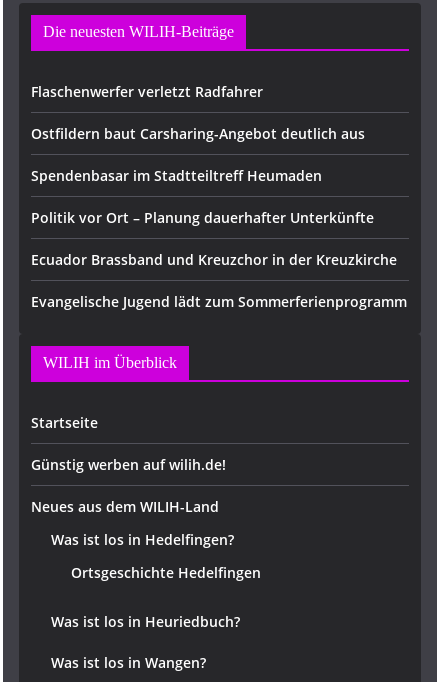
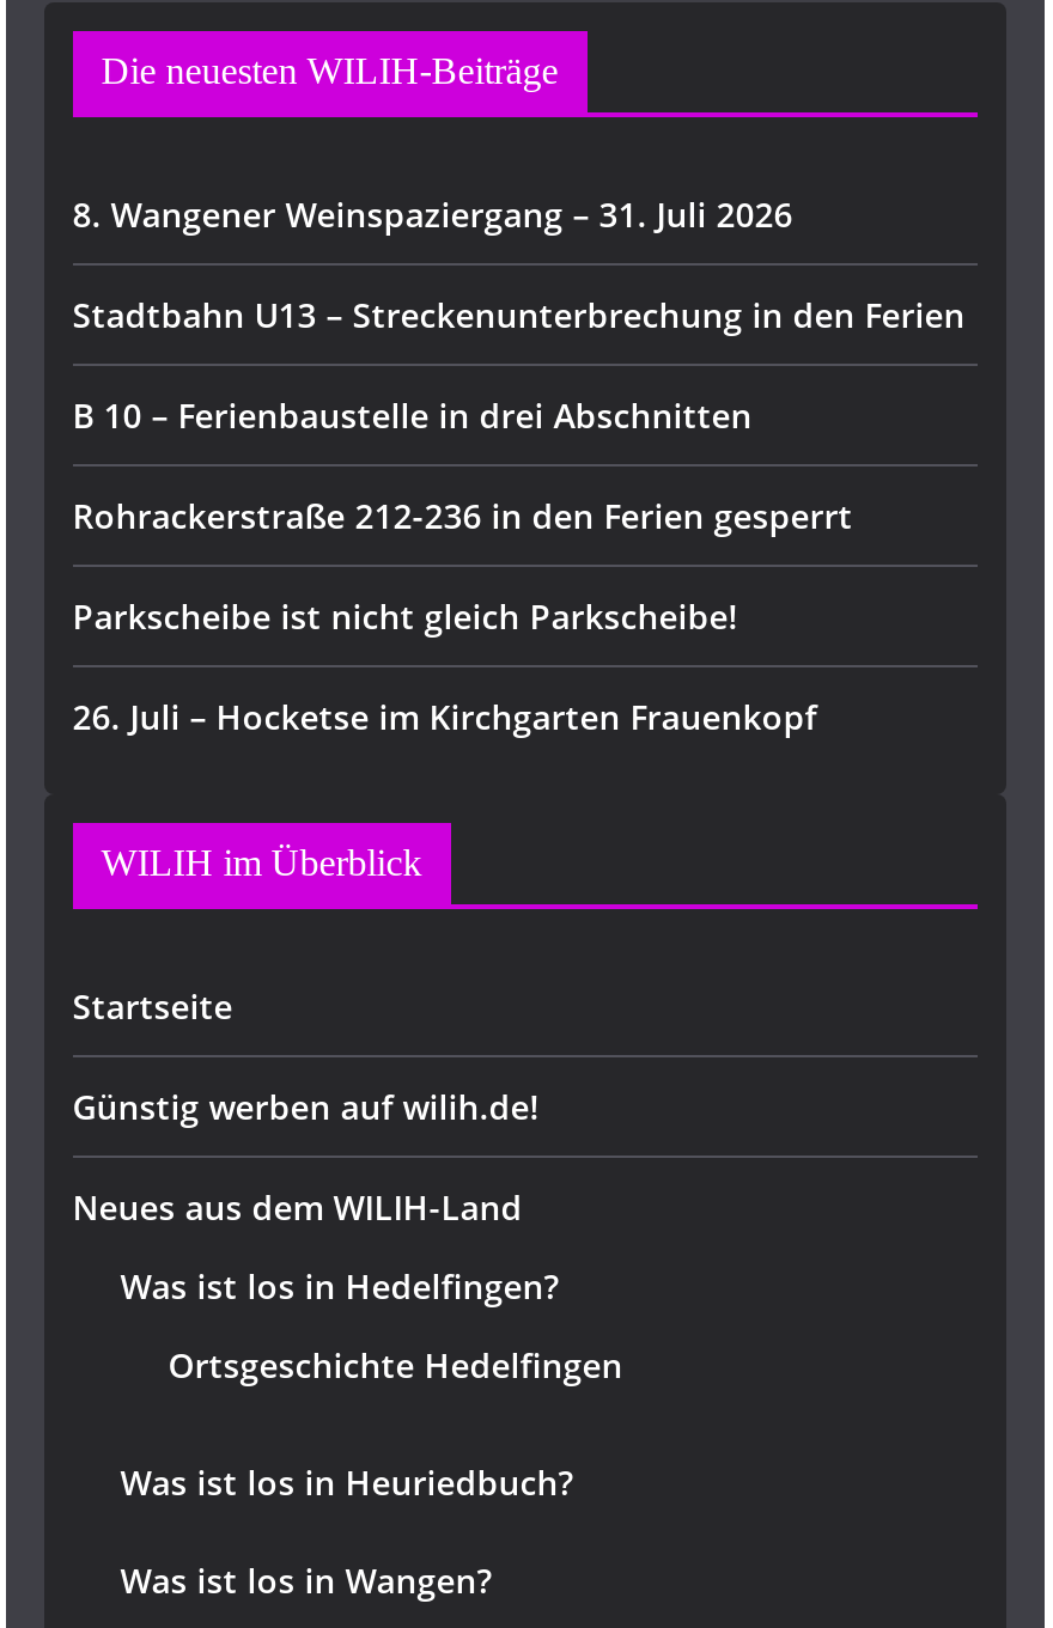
[31,82,263,101] Flaschenwerfer verletzt Radfahrer -> [72,191,793,237] 8. Wangener Weinspaziergang – 31. Juli 2026
[31,124,365,143] Ostfildern baut Carsharing-Angebot deutlich aus -> [72,292,965,337] Stadtbahn U13 – Streckenunterbrechung in den Ferien
[31,166,322,185] Spendenbasar im Stadtteiltreff Heumaden -> [72,392,752,438] B 10 – Ferienbaustelle in drei Abschnitten
[31,208,374,227] Politik vor Ort – Planung dauerhafter Unterkünfte -> [72,493,852,538] Rohrackerstraße 212-236 in den Ferien gesperrt
[31,250,397,269] Ecuador Brassband und Kreuzchor in der Kreuzkirche -> [72,593,738,639] Parkscheibe ist nicht gleich Parkscheibe!
[31,292,407,311] Evangelische Jugend lädt zum Sommerferienprogramm -> [72,694,817,739] 26. Juli – Hocketse im Kirchgarten Frauenkopf

